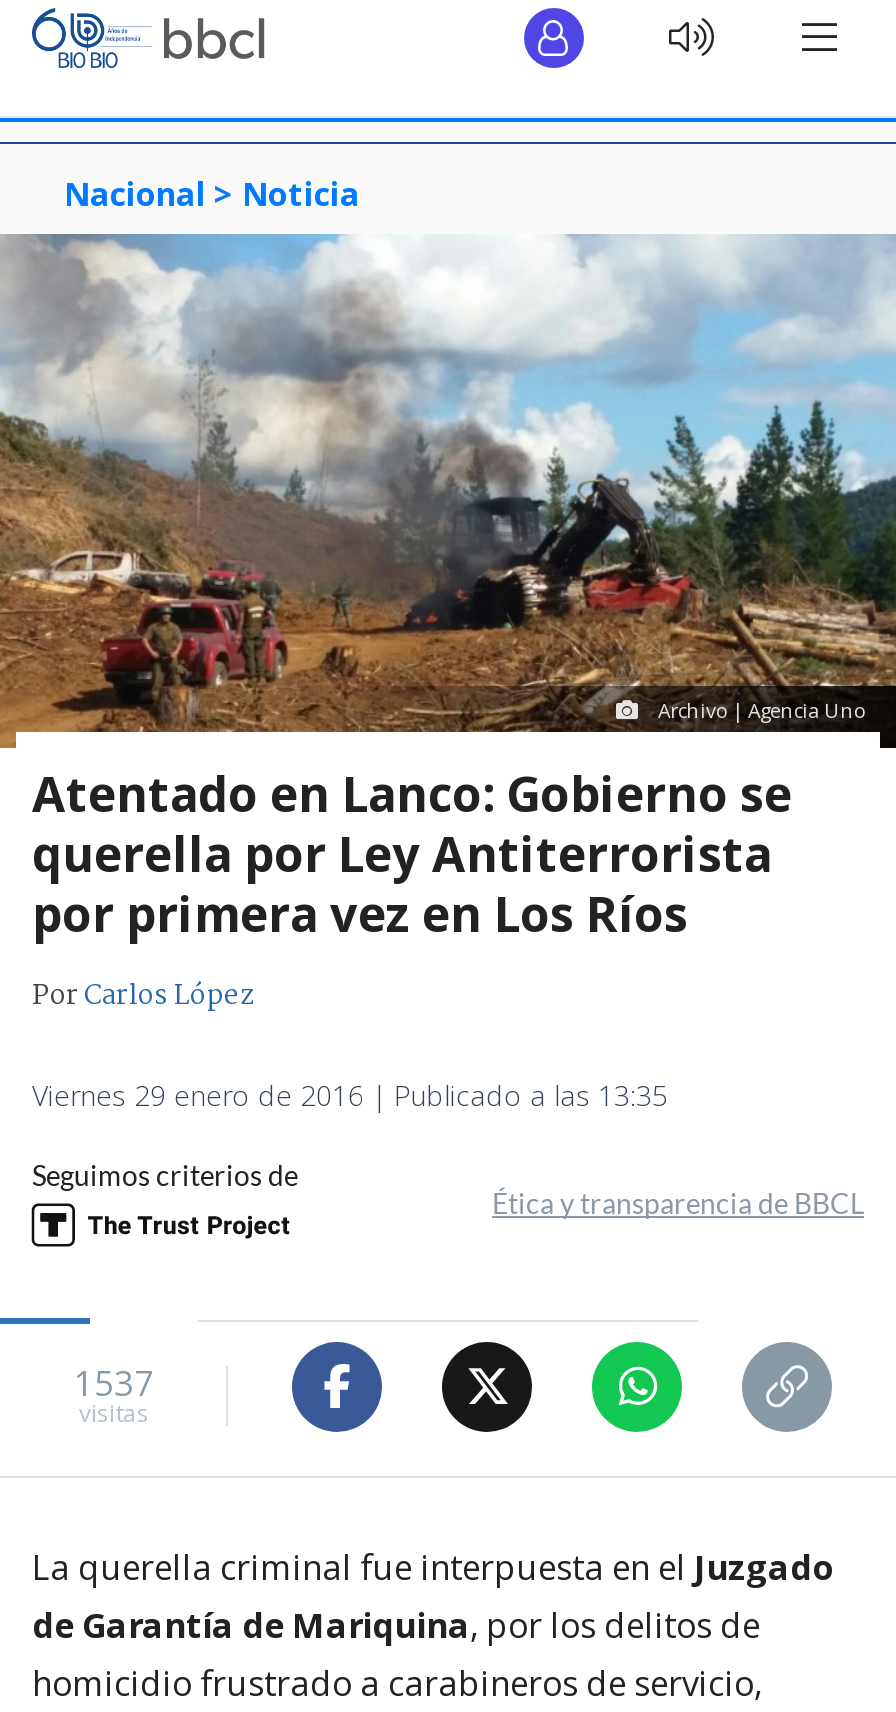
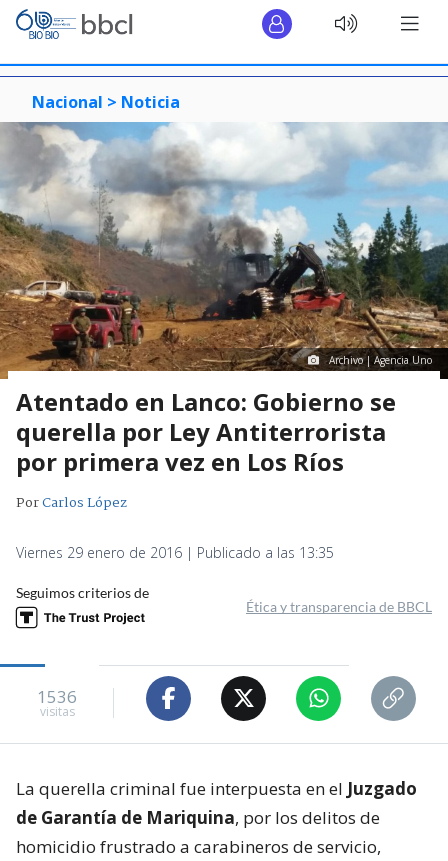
[74,1361,154,1407] 1537 -> [37,685,77,708] 1536

